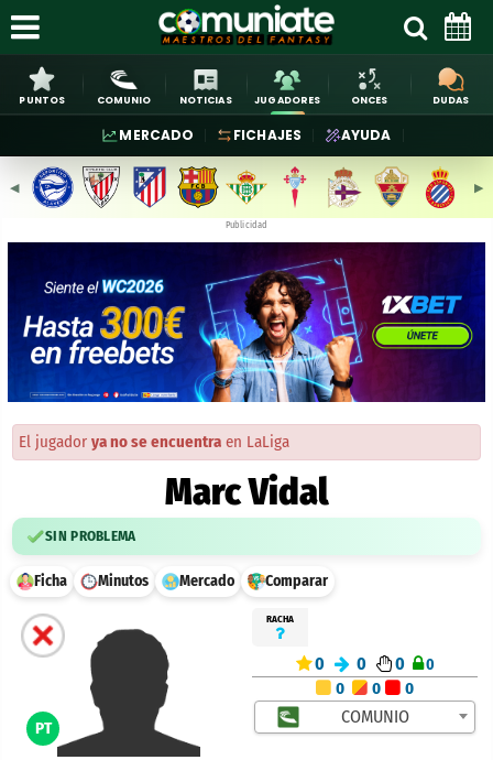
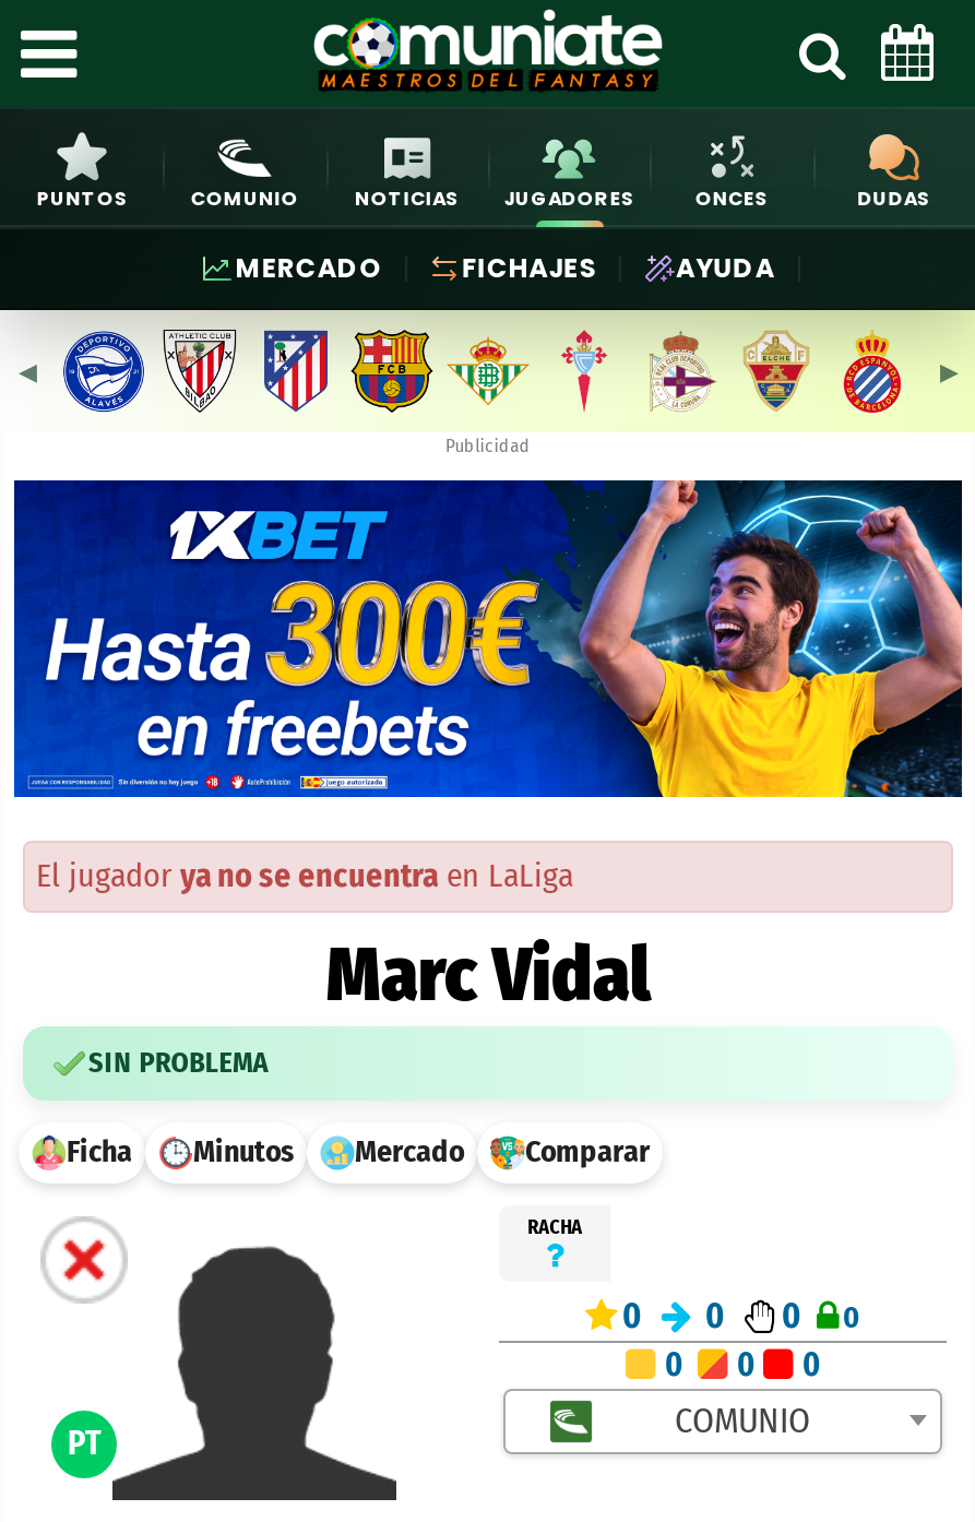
[8,241,486,403] [image] -> [14,478,964,799] [image]

